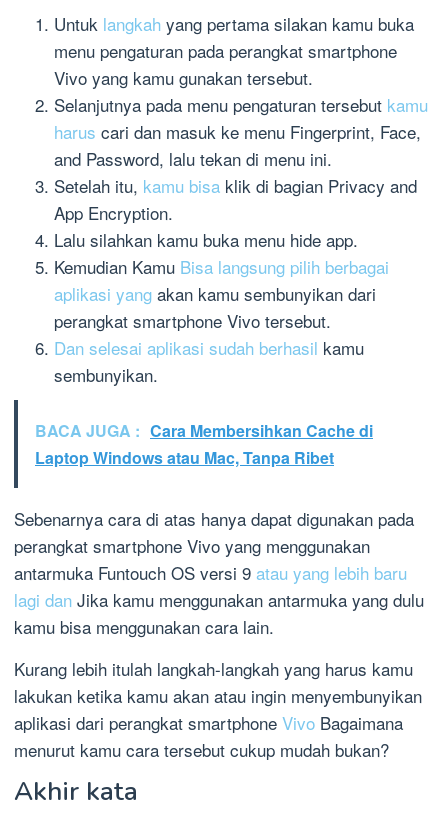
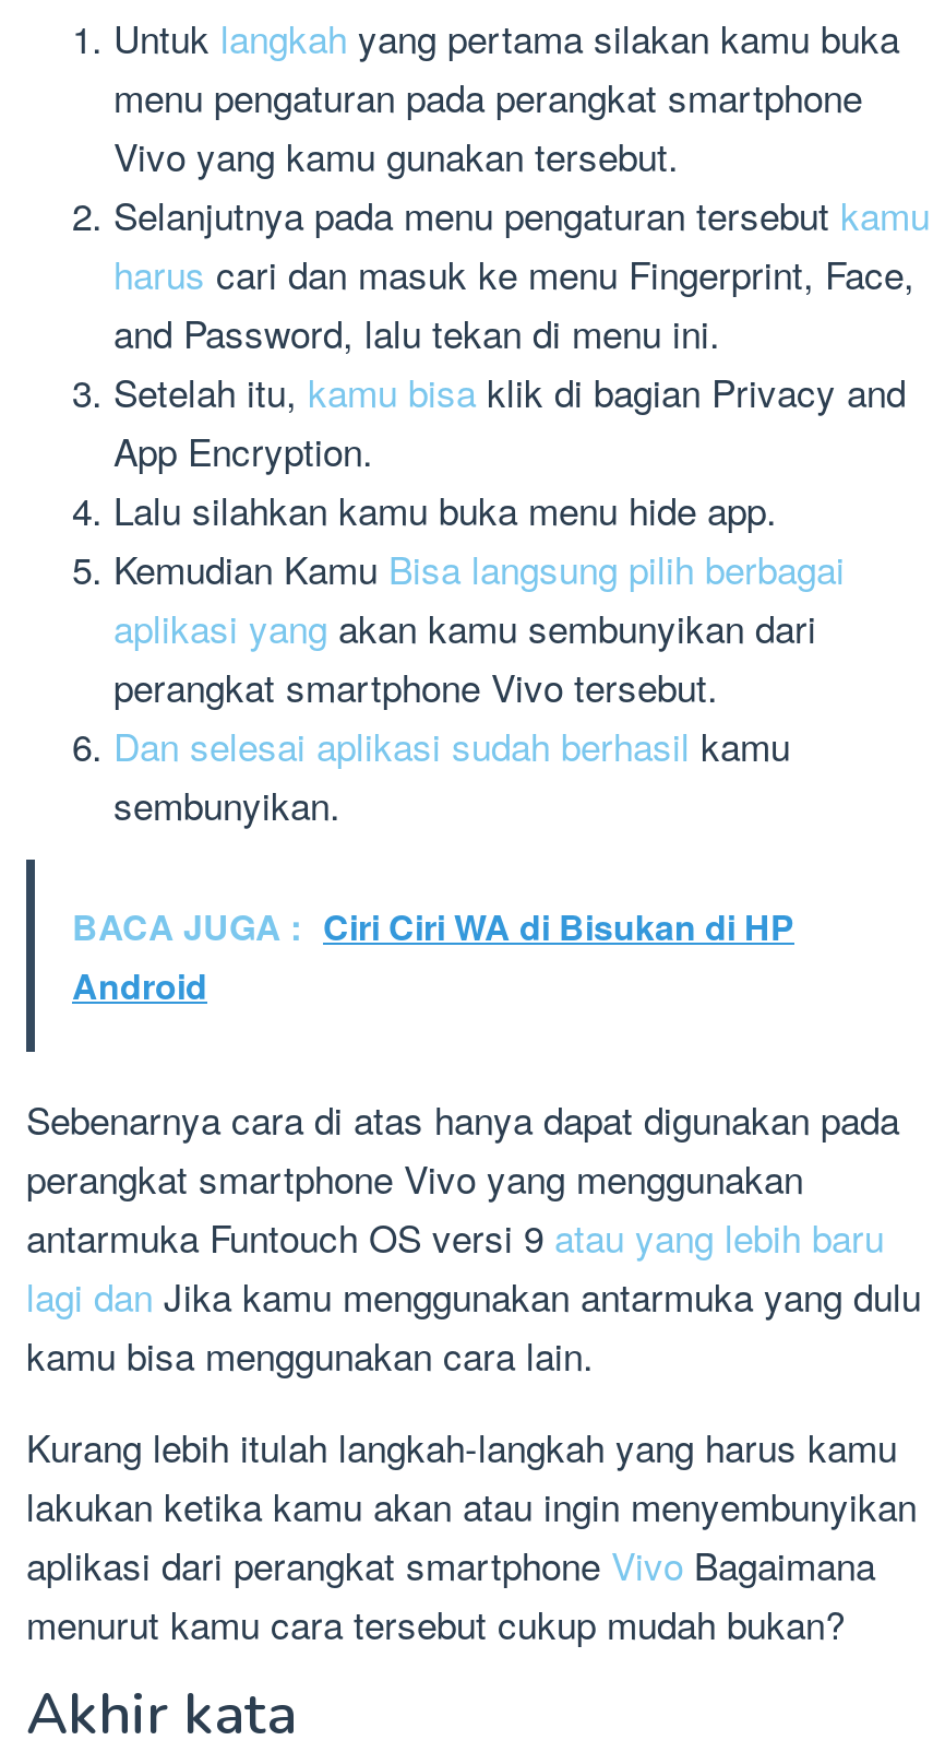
[35,418,373,468] BACA JUGA : Cara Membersihkan Cache di | Laptop Windows atau Mac, Tanpa Ribet -> [72,900,794,1009] BACA JUGA : Ciri Ciri WA di Bisukan di HP | Android

